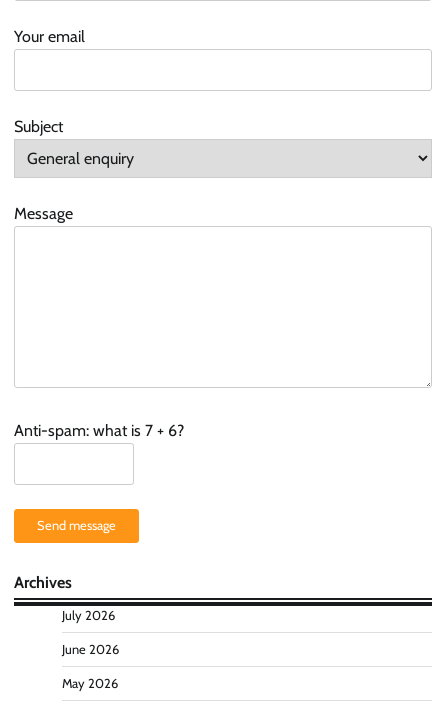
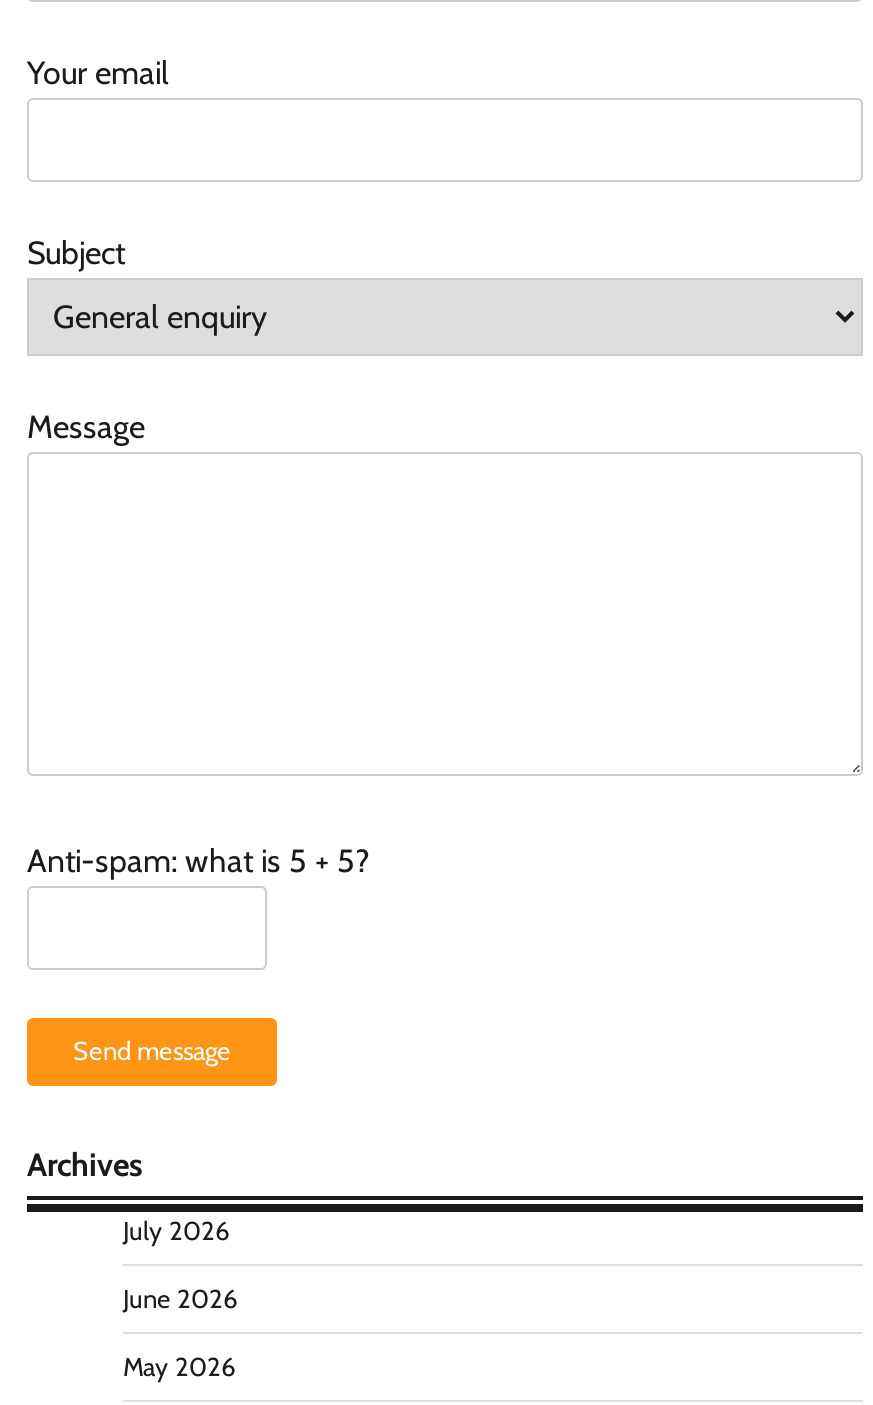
[14,421,184,440] Anti-spam: what is 7 + 6? -> [27,842,369,880] Anti-spam: what is 5 + 5?

